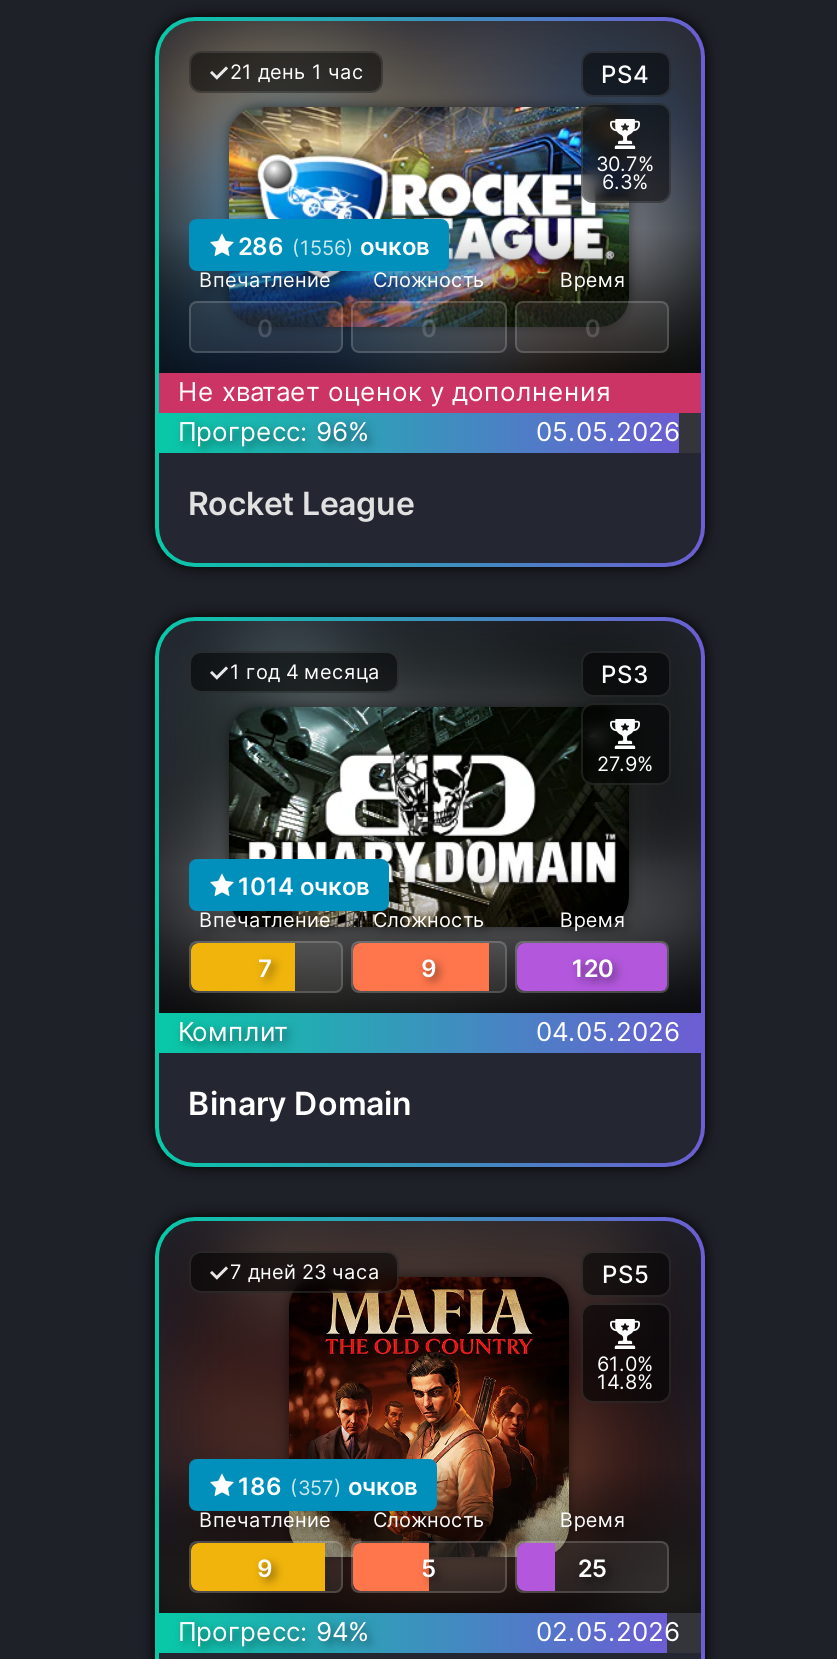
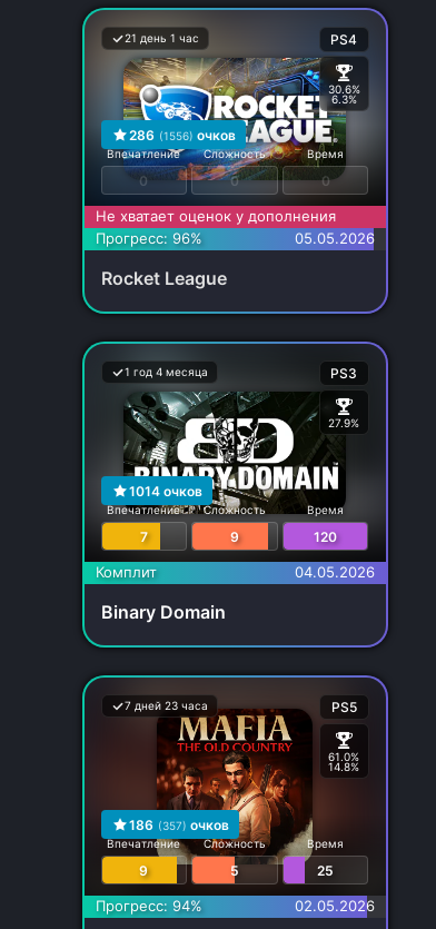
[596,151,654,175] 30.7% -> [328,82,360,96] 30.6%

